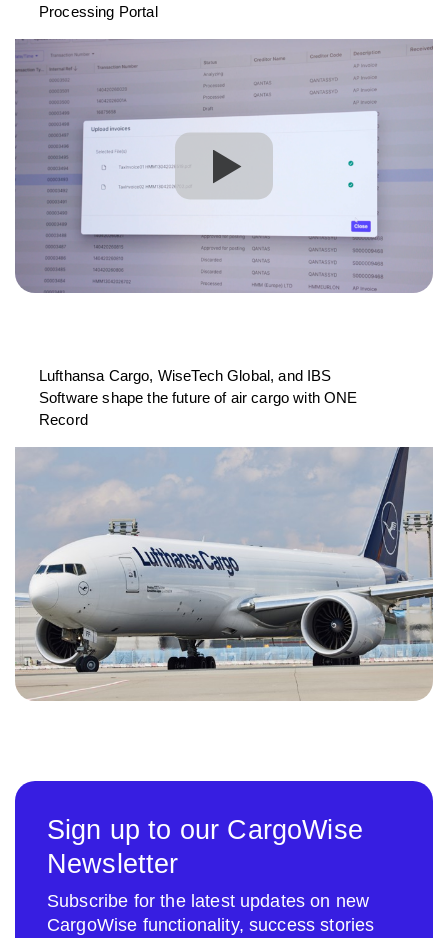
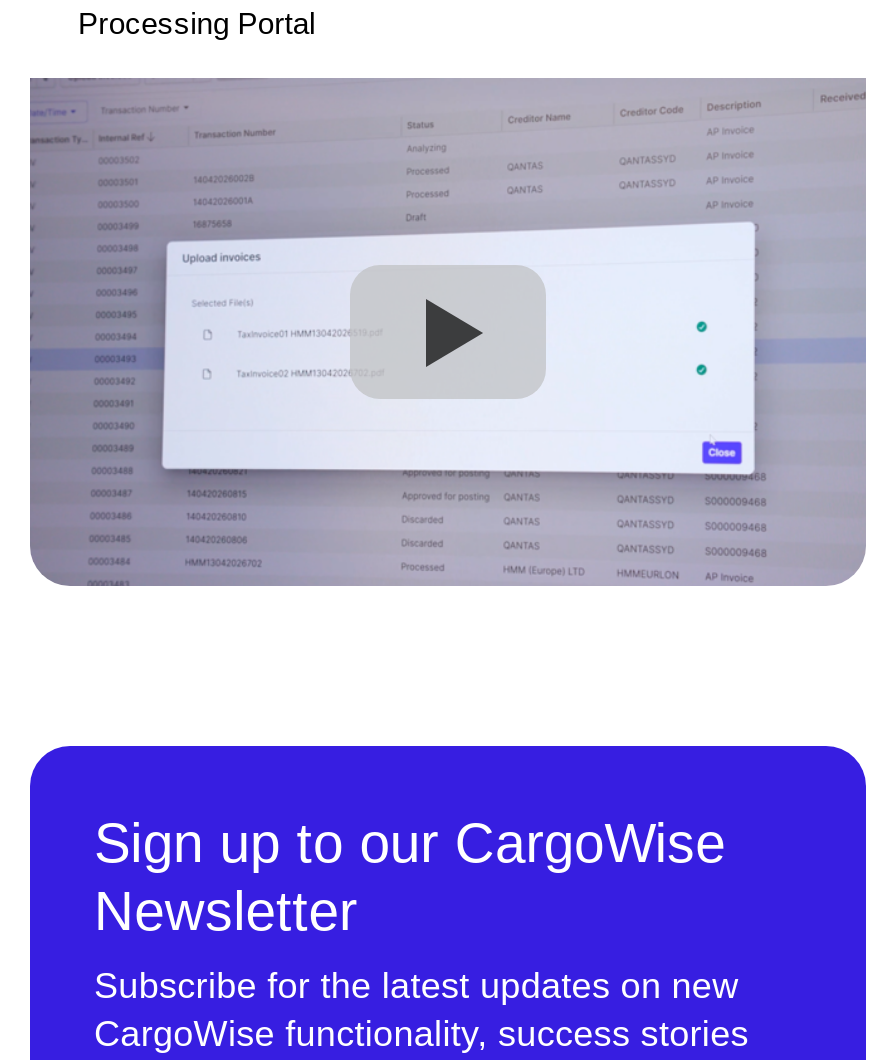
[39,367,357,428] Lufthansa Cargo, WiseTech Global, and IBS | Software shape the future of air cargo with ONE | Record -> none
[15,447,433,701] [image] -> none

